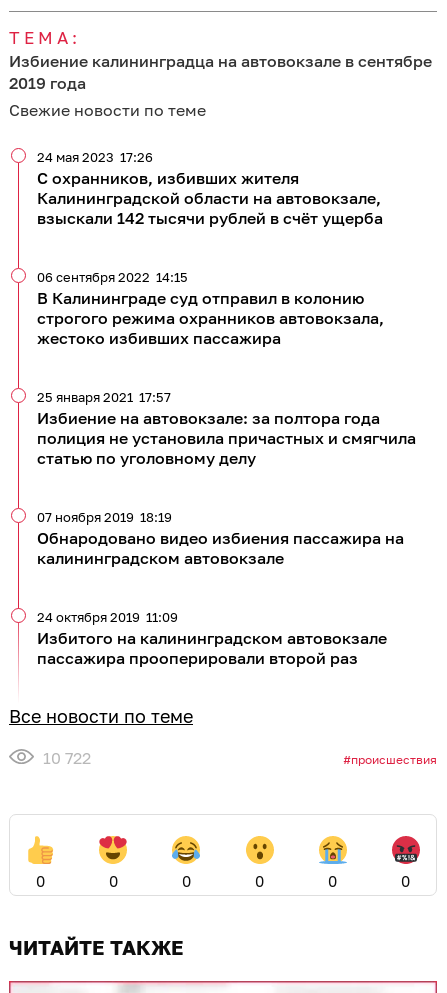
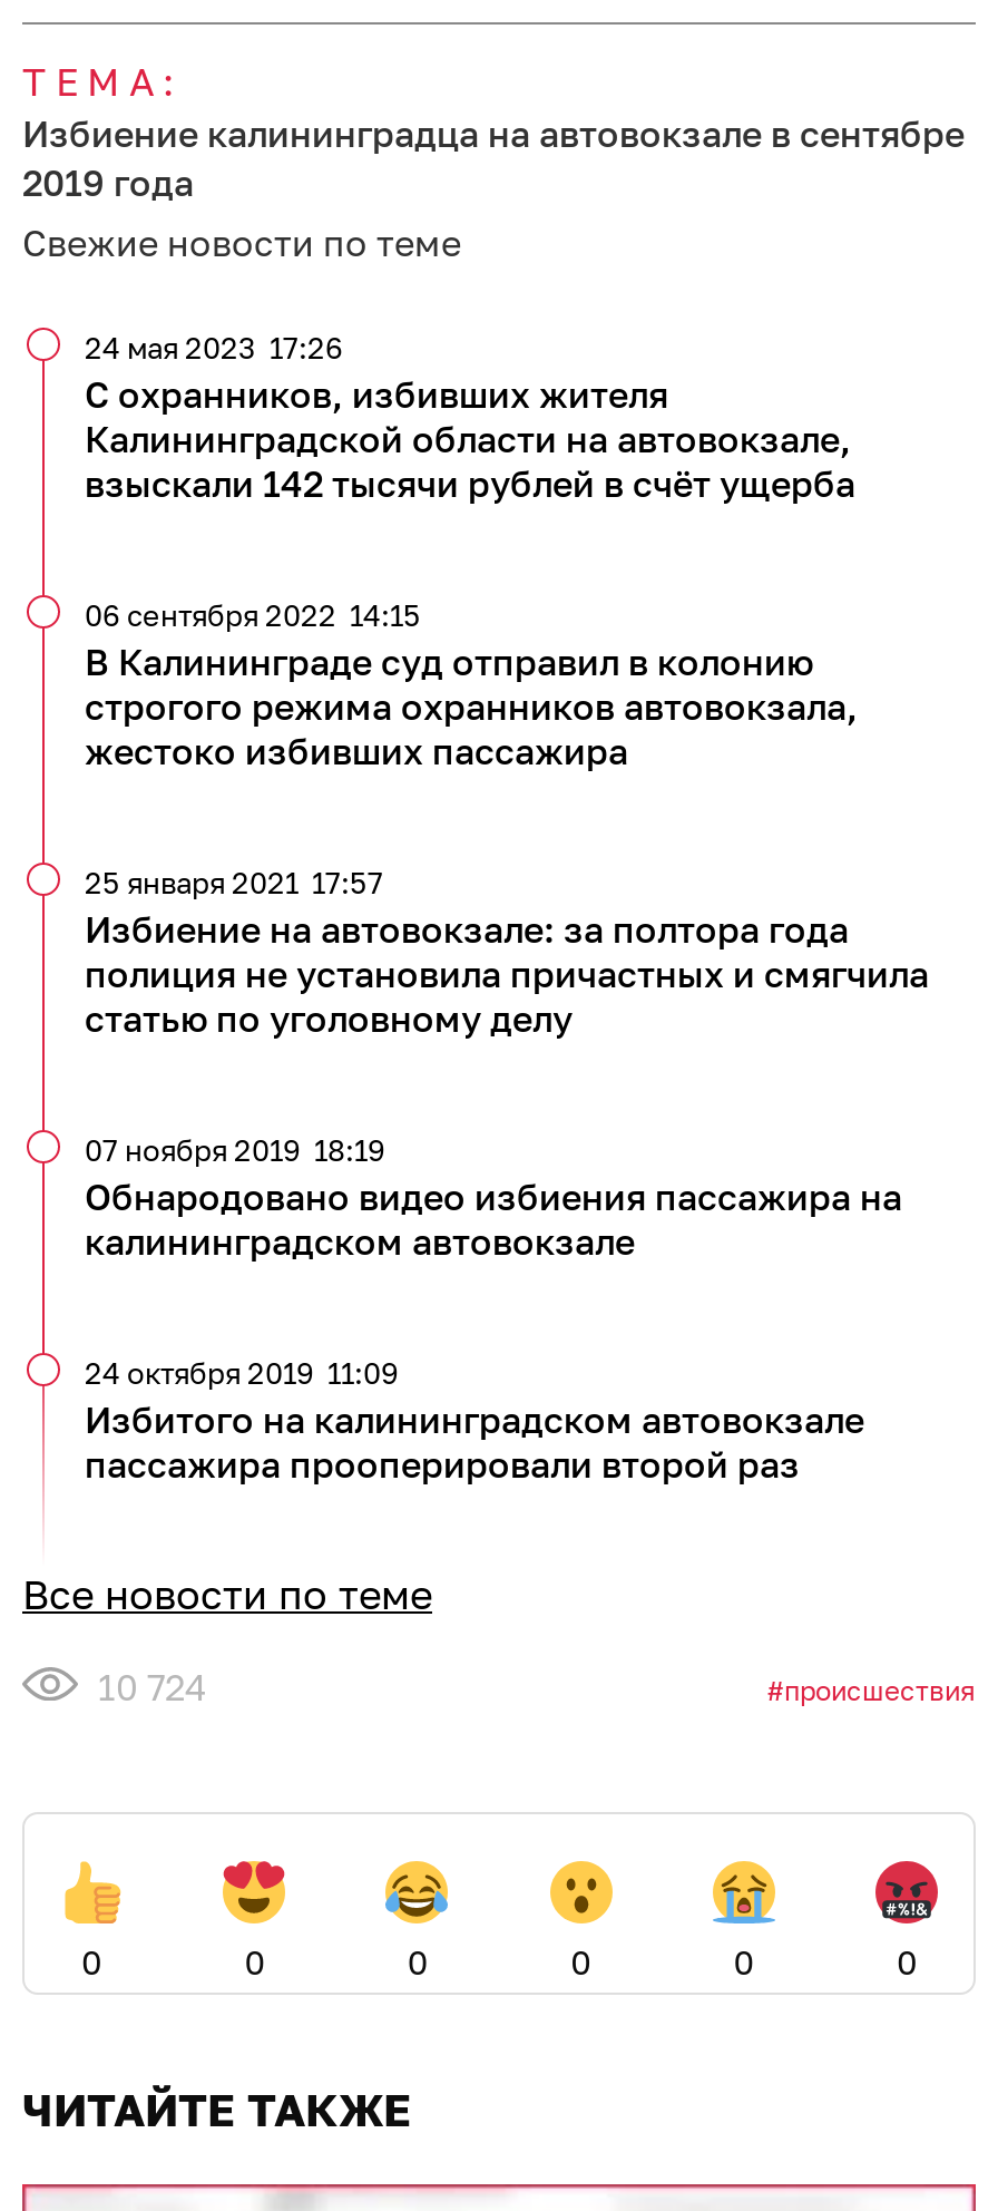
[39,748,91,768] 10 722 -> [89,1665,207,1710] 10 724

